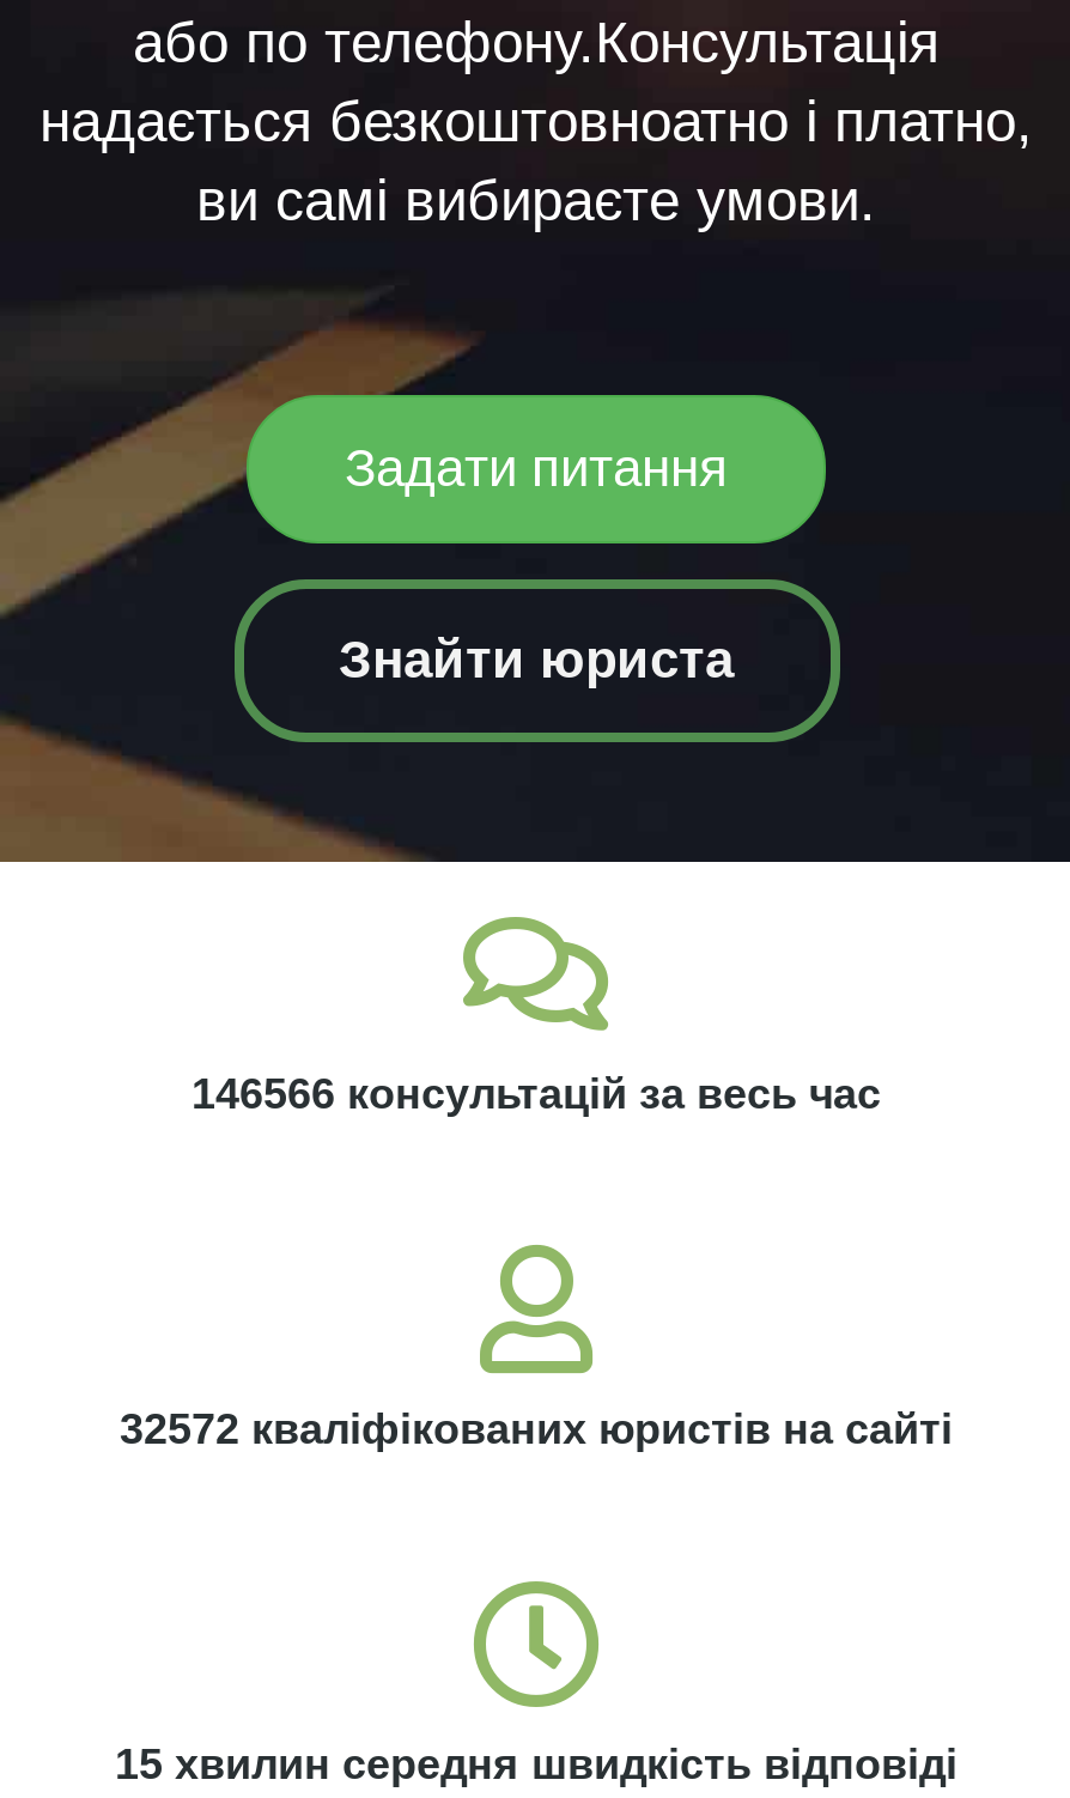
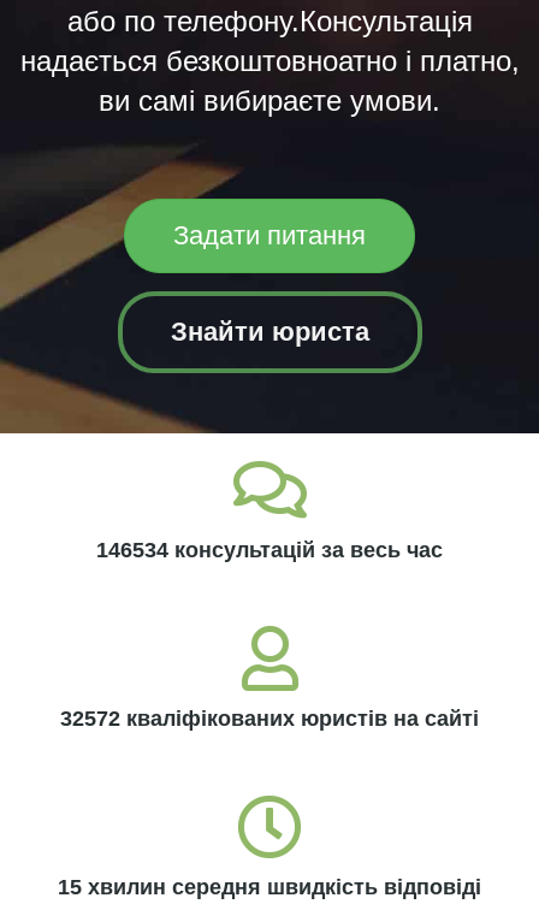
[191,1070,881,1118] 146566 консультацій за весь час -> [96,538,443,562] 146534 консультацій за весь час

